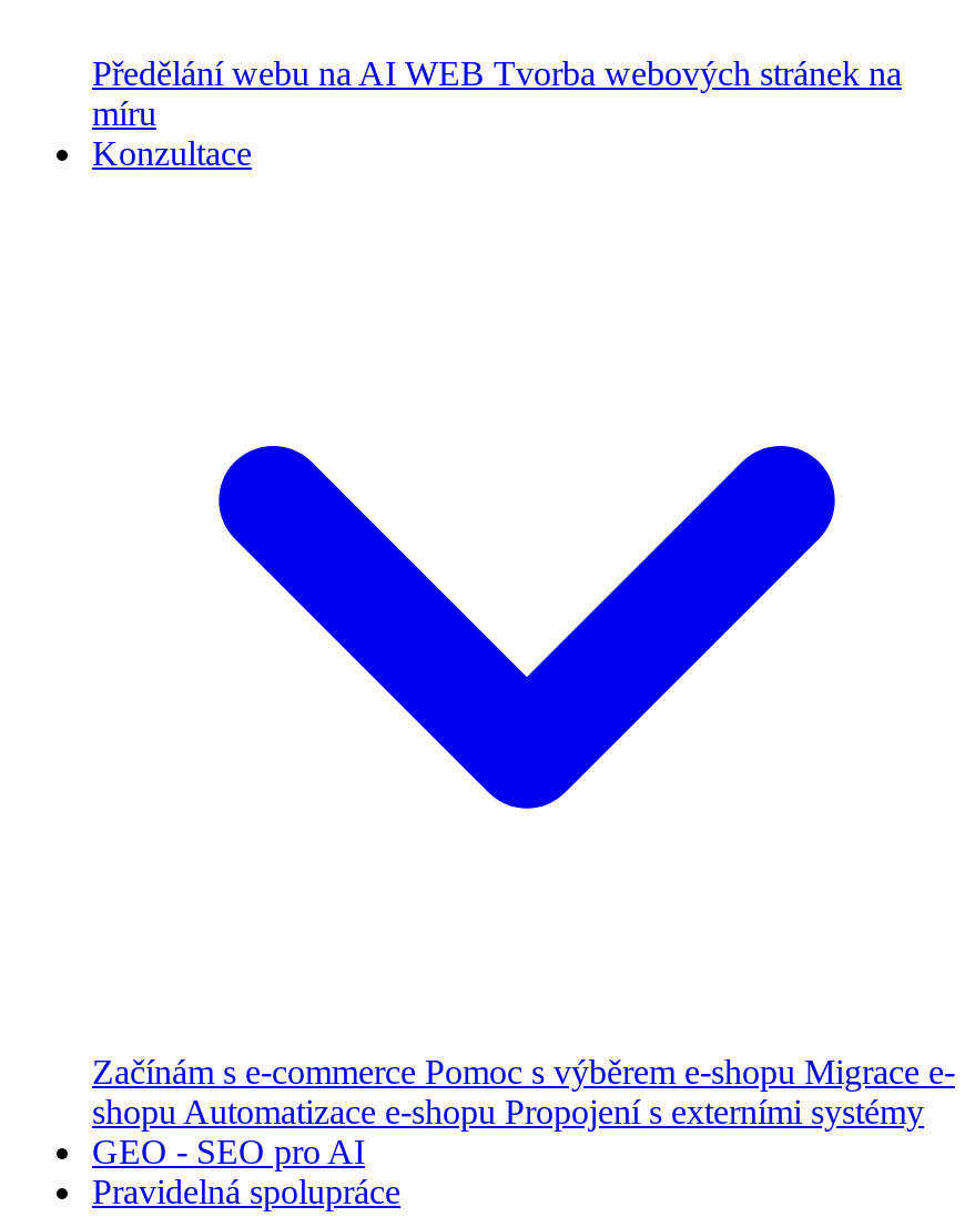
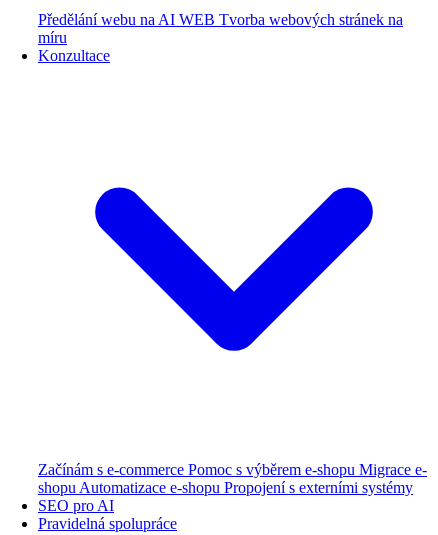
[92,1133,365,1170] GEO - SEO pro AI -> [38,497,114,514] SEO pro AI

